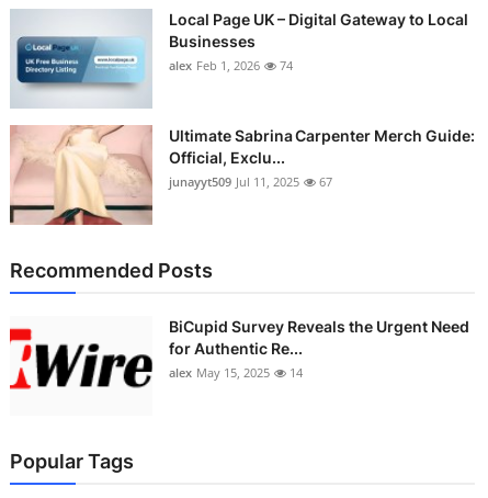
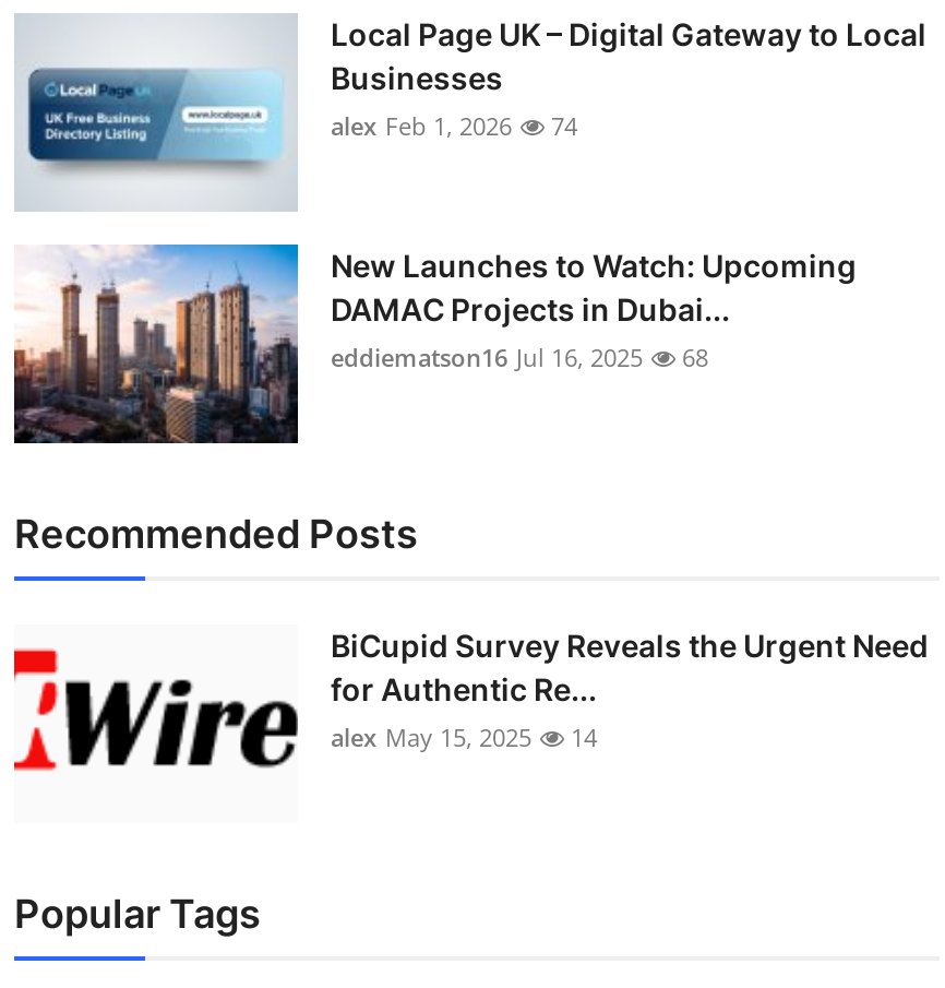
[10,124,475,226] [image] | Ultimate Sabrina Carpenter Merch Guide: | Official, Exclu... | junayyt509 Jul 11, 2025 | 67 -> [12,242,857,445] [image] | New Launches to Watch: Upcoming | DAMAC Projects in Dubai... | eddiematson16 Jul 16, 2025 | 68

